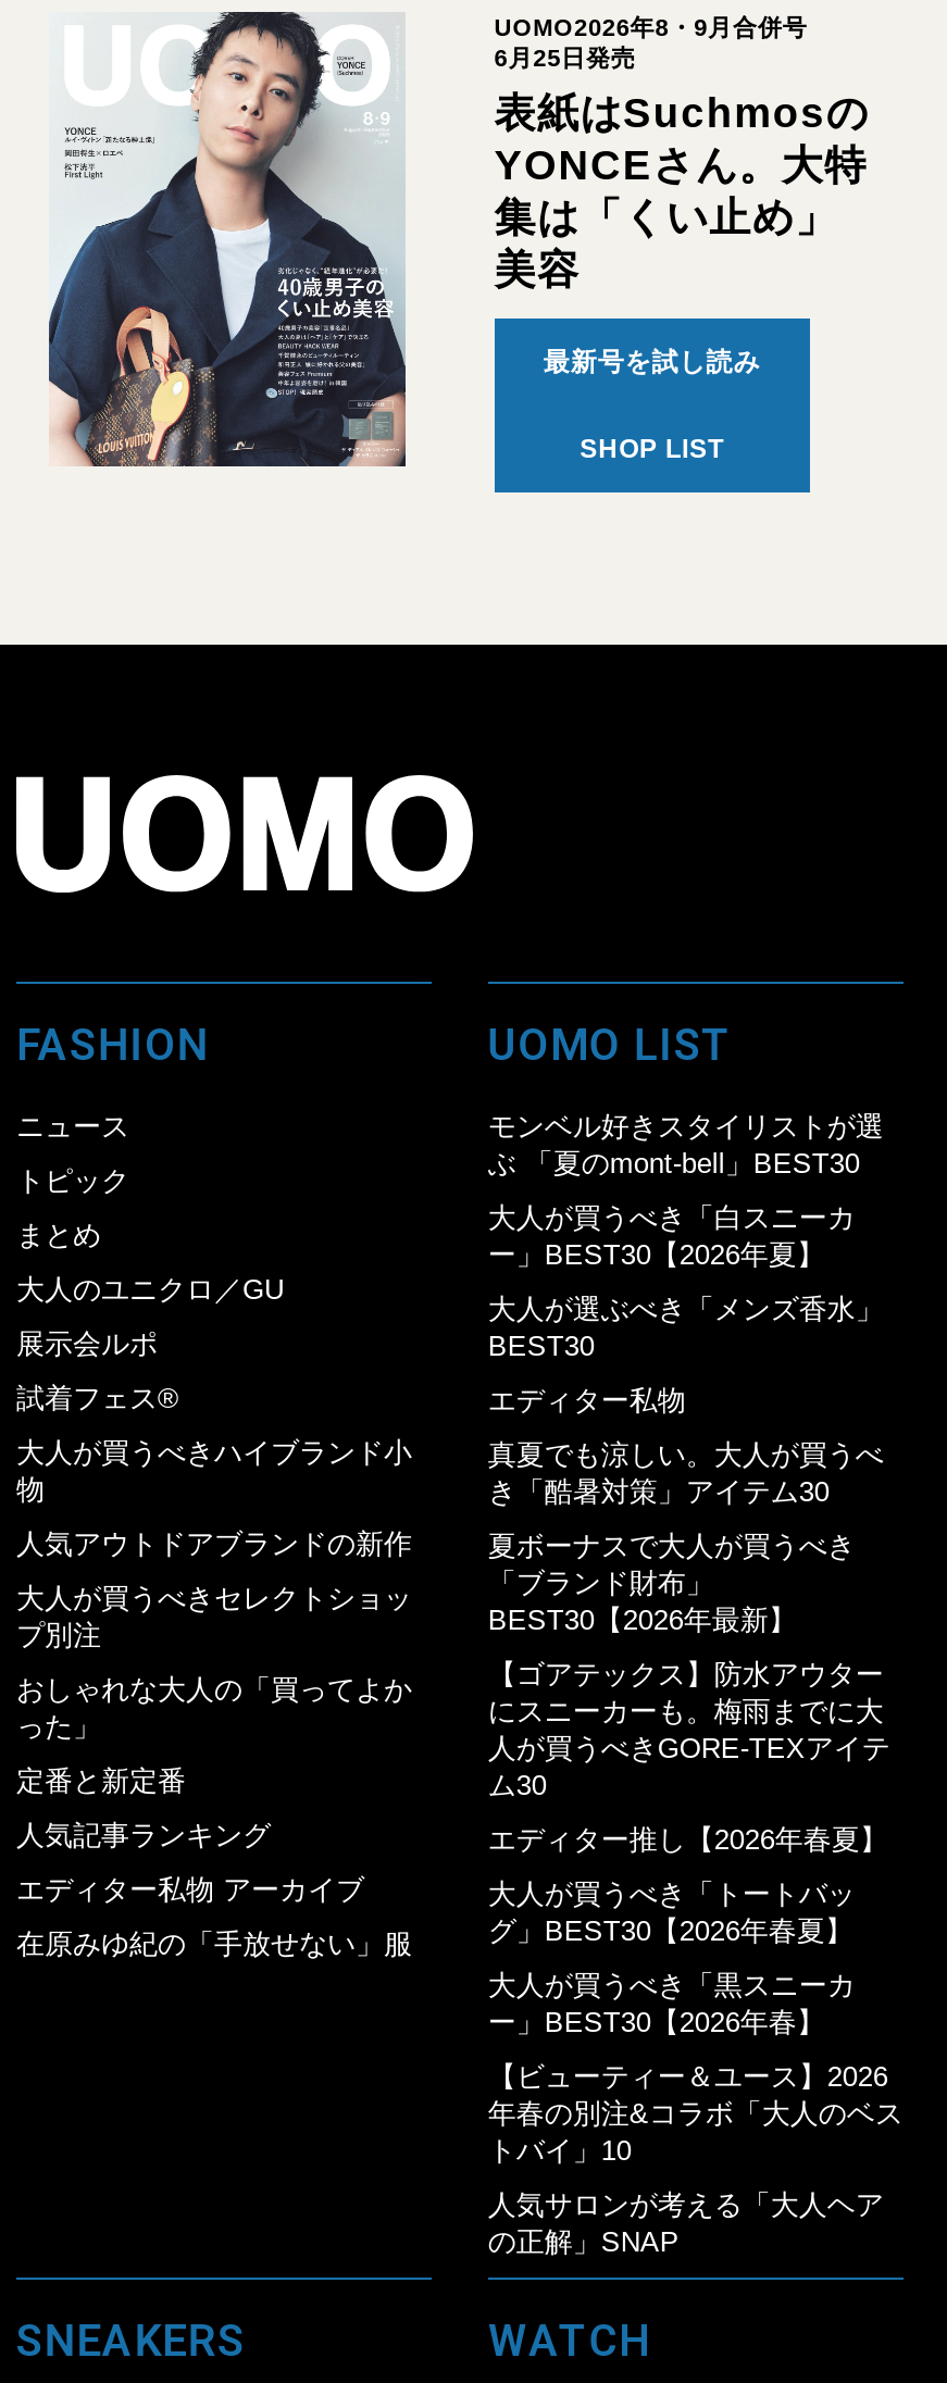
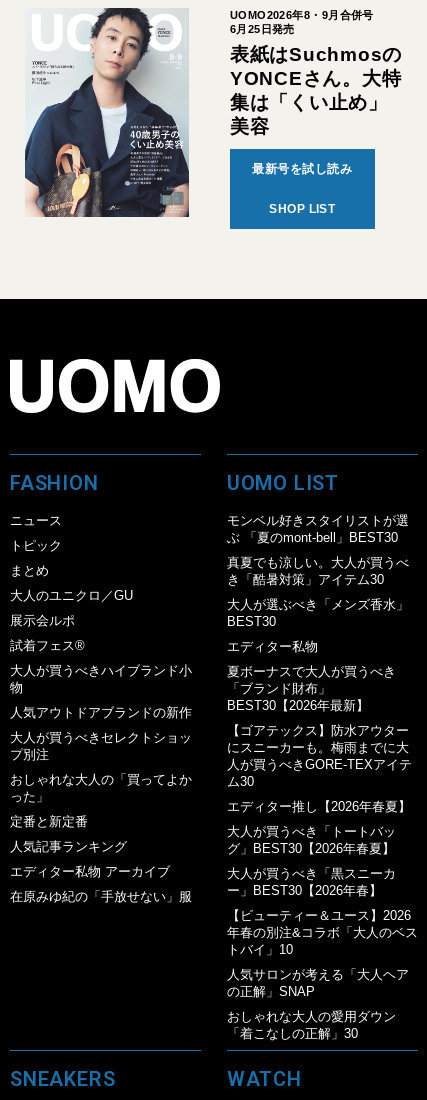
[488,1200,855,1270] 大人が買うべき「白スニーカ | ー」BEST30【2026年夏】 -> none
moved [488,1437,884,1507] -> [227,555,409,587]: 真夏でも涼しい。大人が買うべ | き「酷暑対策」アイテム30
moved [488,1529,903,2257] -> [227,664,418,999]: 夏ボーナスで大人が買うべき | 「ブランド財布」 | BEST30【2026年最新】 | ... | 人気サロンが考える「大人ヘア | の正解」SNAP
none -> [227,1009,396,1041] おしゃれな大人の愛用ダウン | 「着こなしの正解」30

